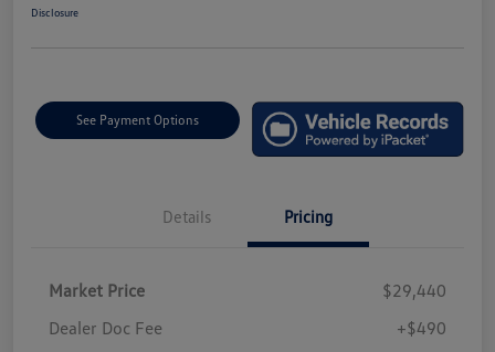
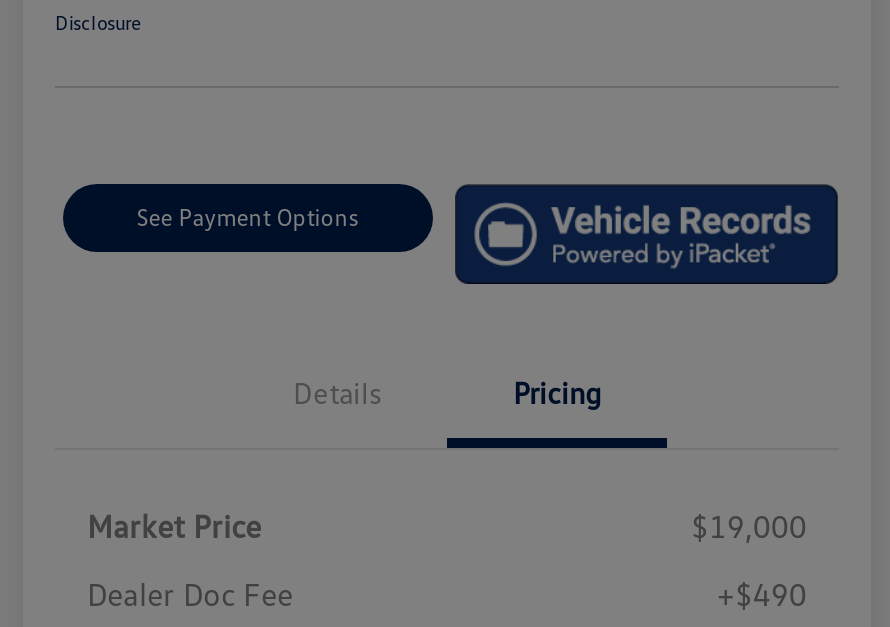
[382,279,446,301] $29,440 -> [691,506,807,546] $19,000

